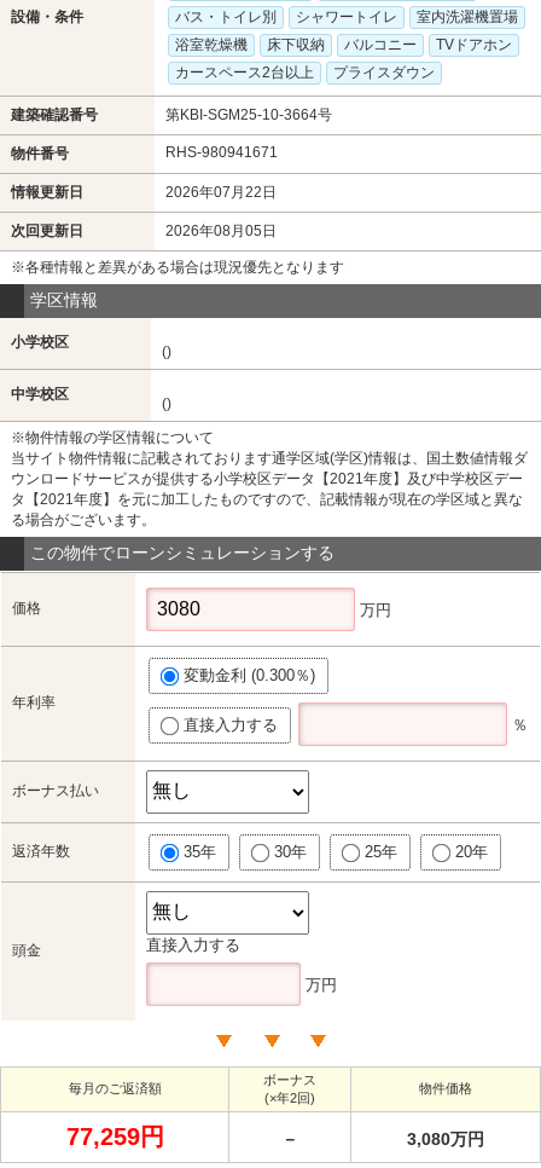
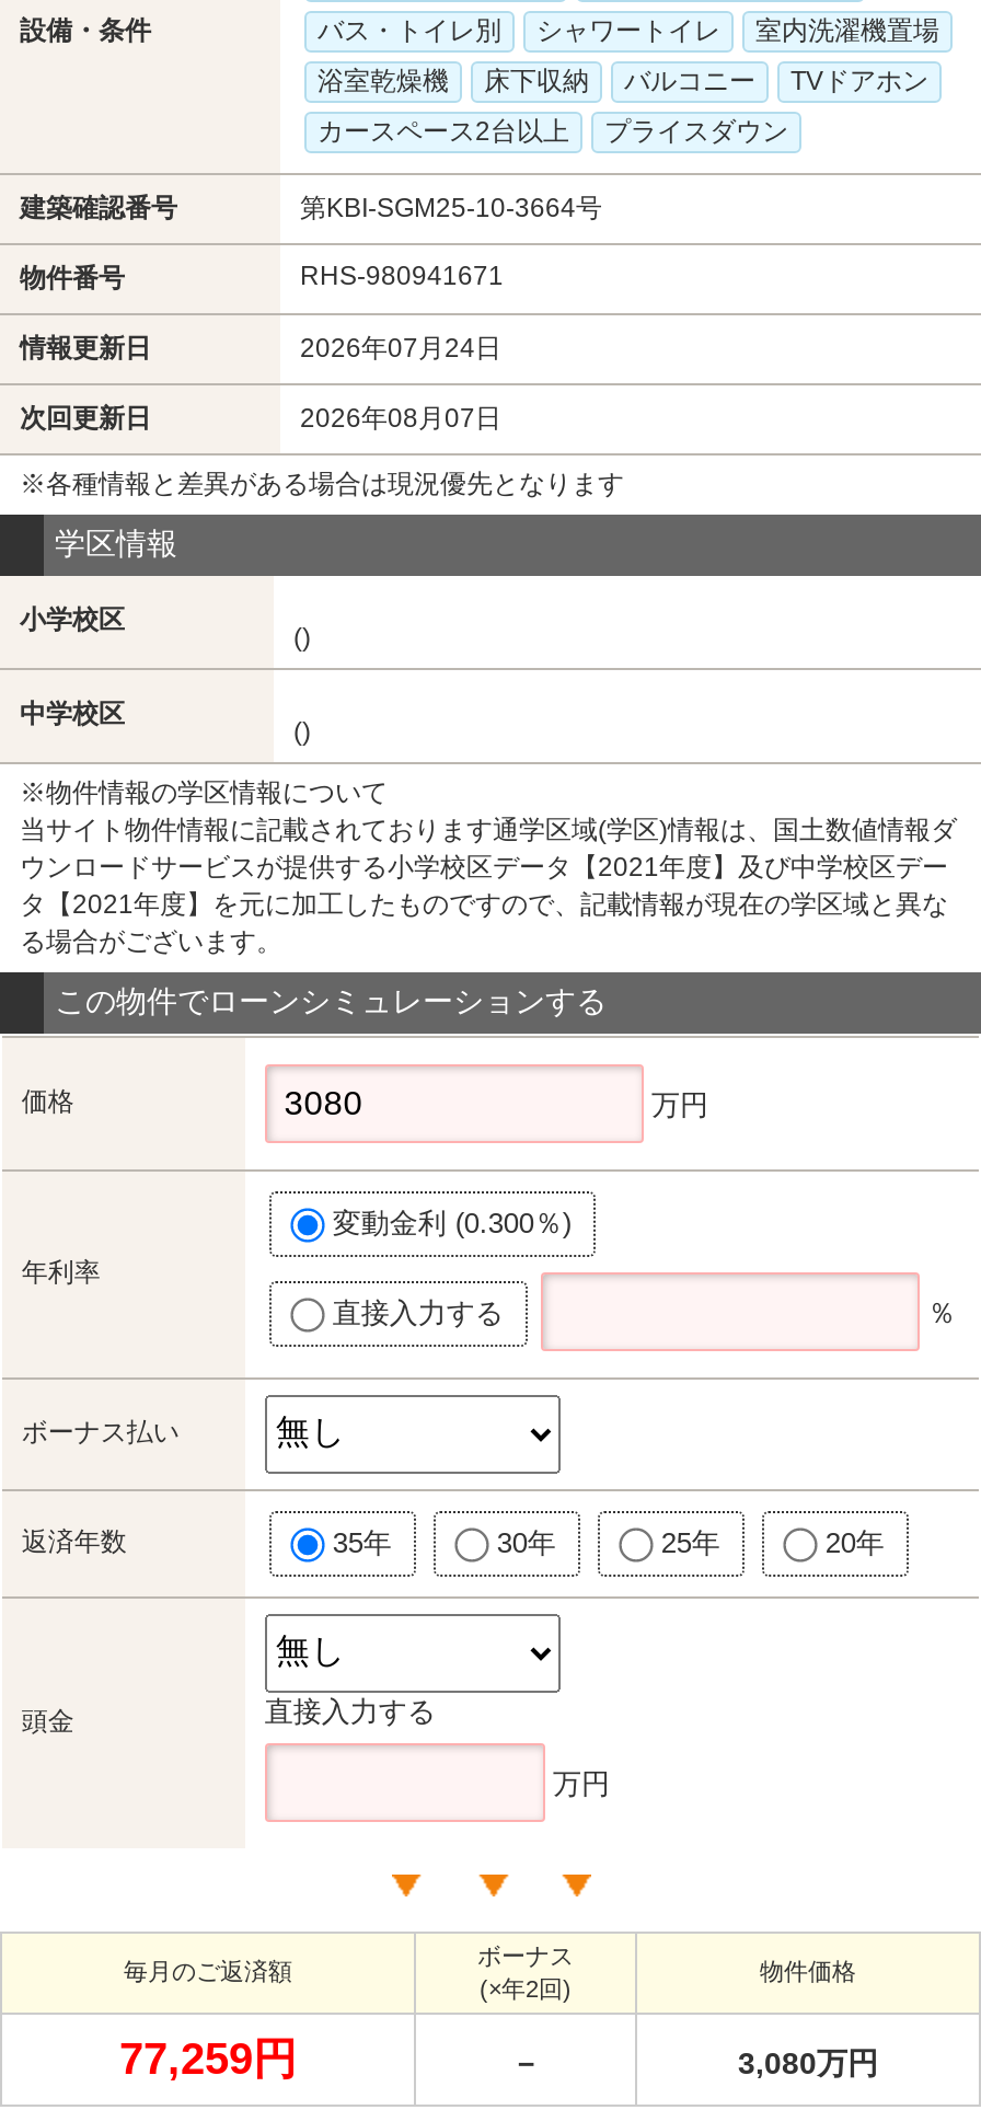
[165,184,277,201] 2026年07月22日 -> [300,333,501,363] 2026年07月24日
[165,222,277,239] 2026年08月05日 -> [300,403,501,433] 2026年08月07日

